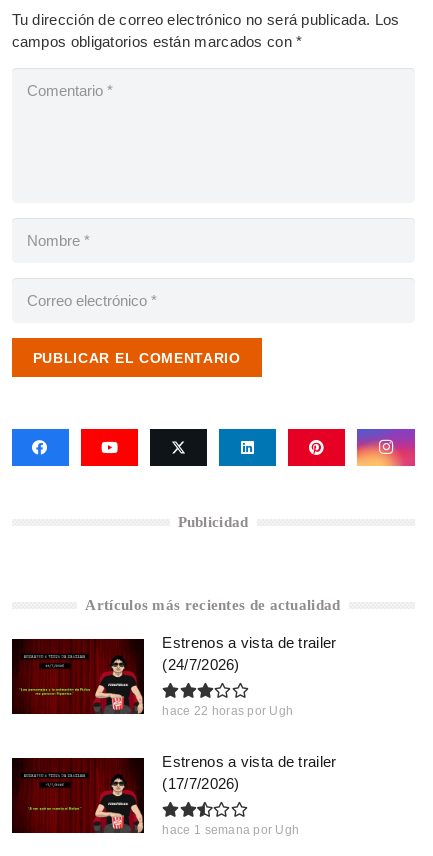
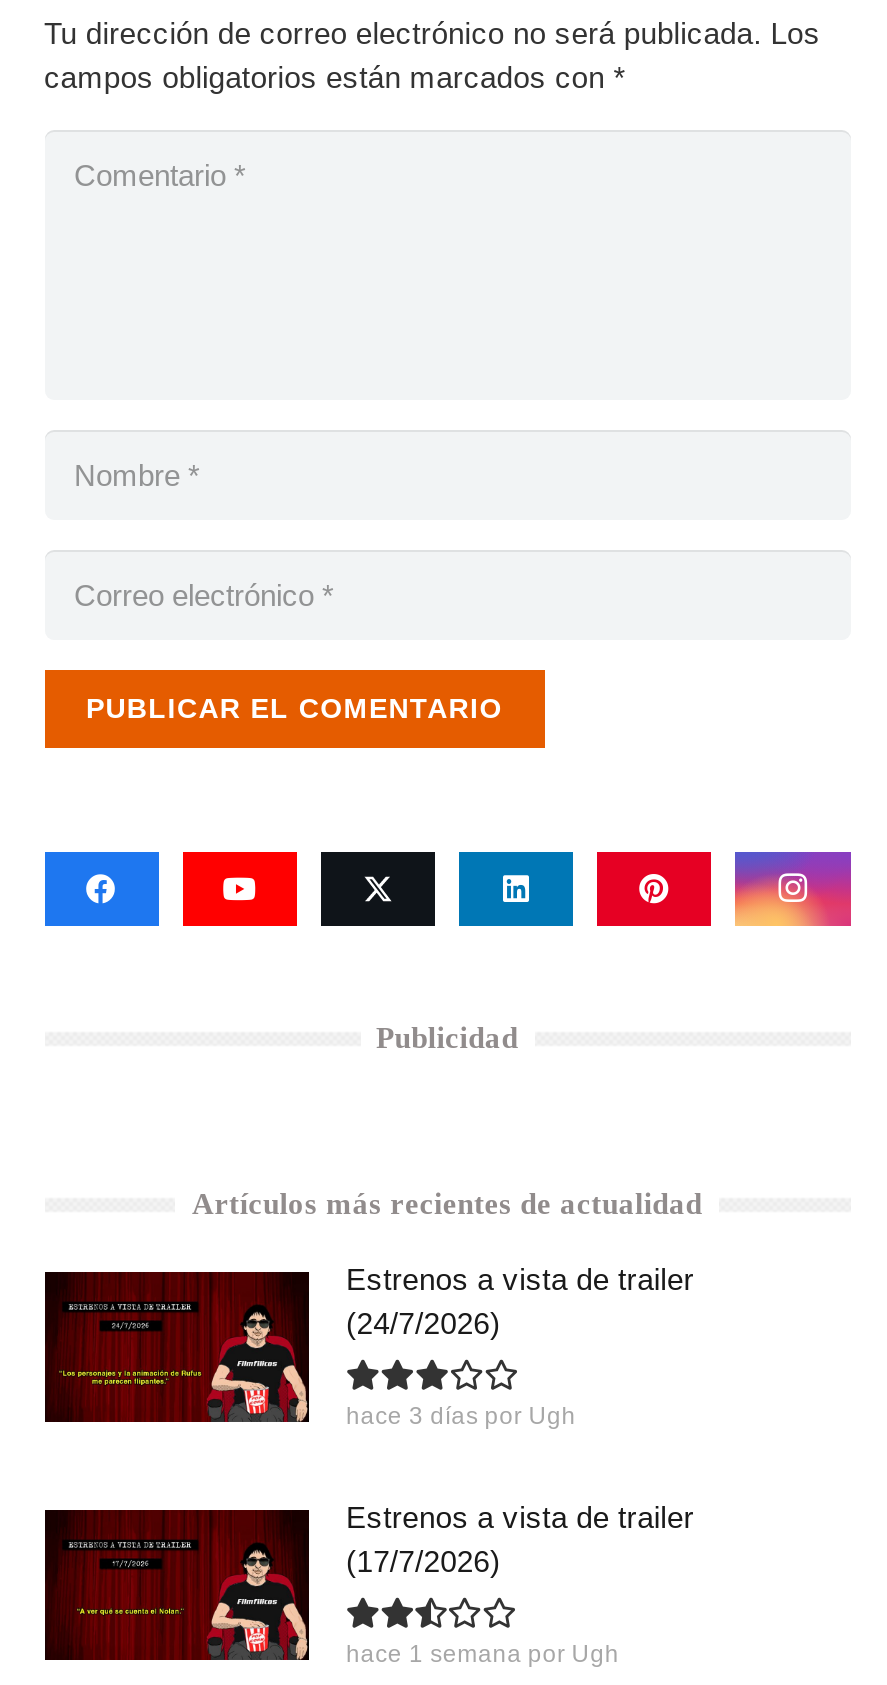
[162,704,293,718] hace 22 horas por Ugh -> [346,1403,576,1431] hace 3 días por Ugh

